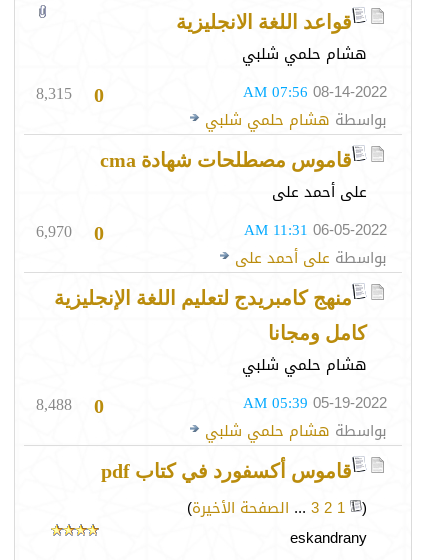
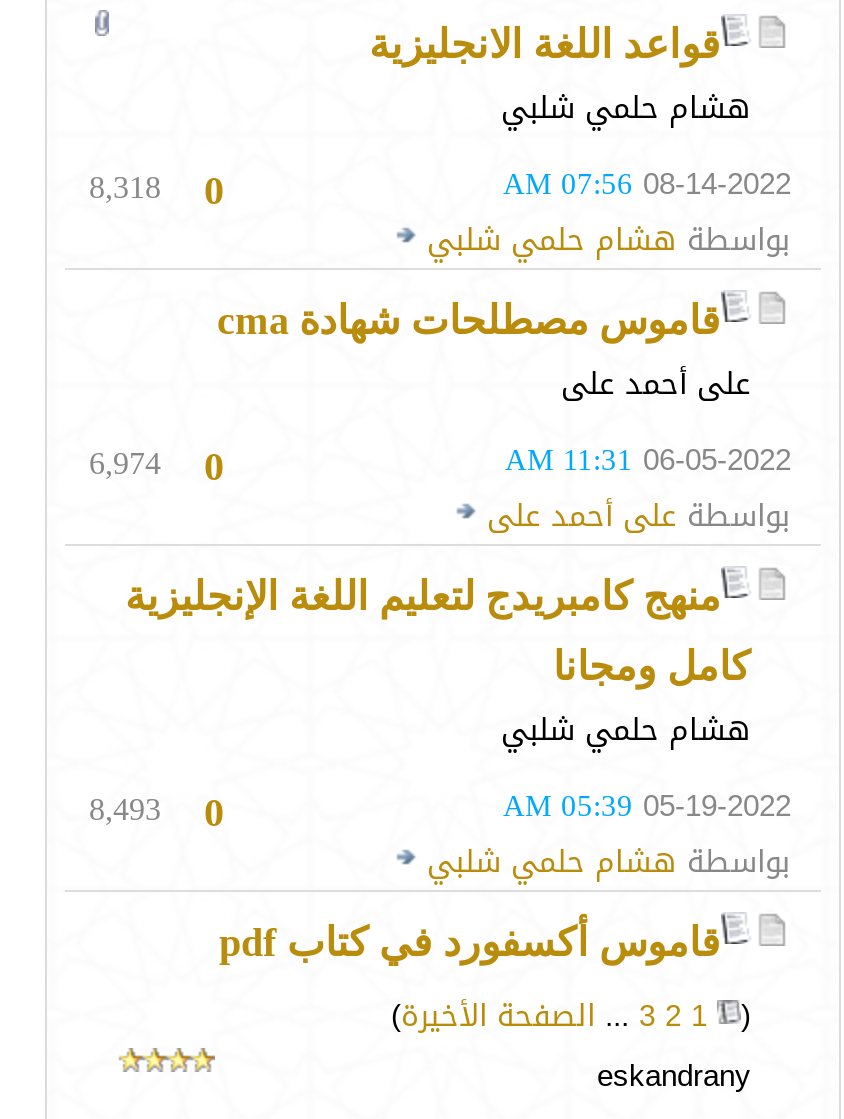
[36,78,103,109] 8,315 0 -> [89,156,224,218] 8,318 0
[36,216,103,247] 6,970 0 -> [89,432,224,494] 6,974 0
[36,389,103,420] 8,488 0 -> [89,778,224,840] 8,493 0

